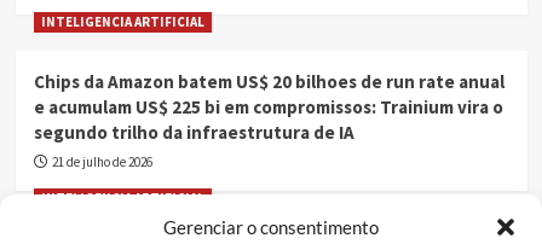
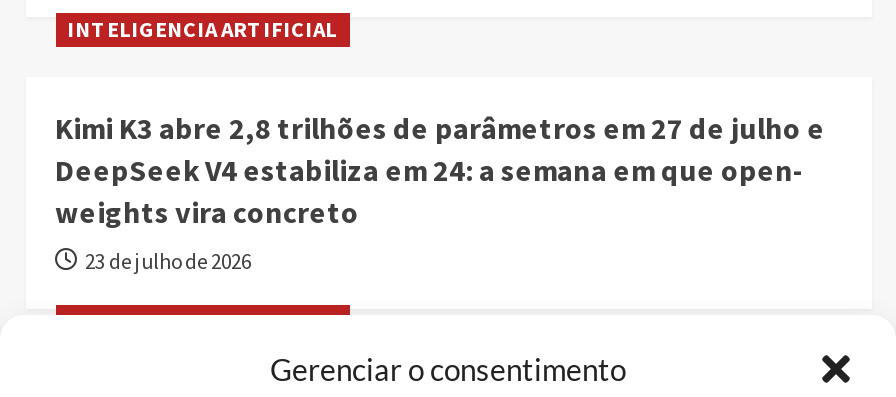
[33,70,504,170] Chips da Amazon batem US$ 20 bilhoes de run rate anual | e acumulam US$ 225 bi em compromissos: Trainium vira o | segundo trilho da infraestrutura de IA | 21 de julho de 2026 -> [55,109,825,275] Kimi K3 abre 2,8 trilhões de parâmetros em 27 de julho e | DeepSeek V4 estabiliza em 24: a semana em que open- | weights vira concreto | 23 de julho de 2026

